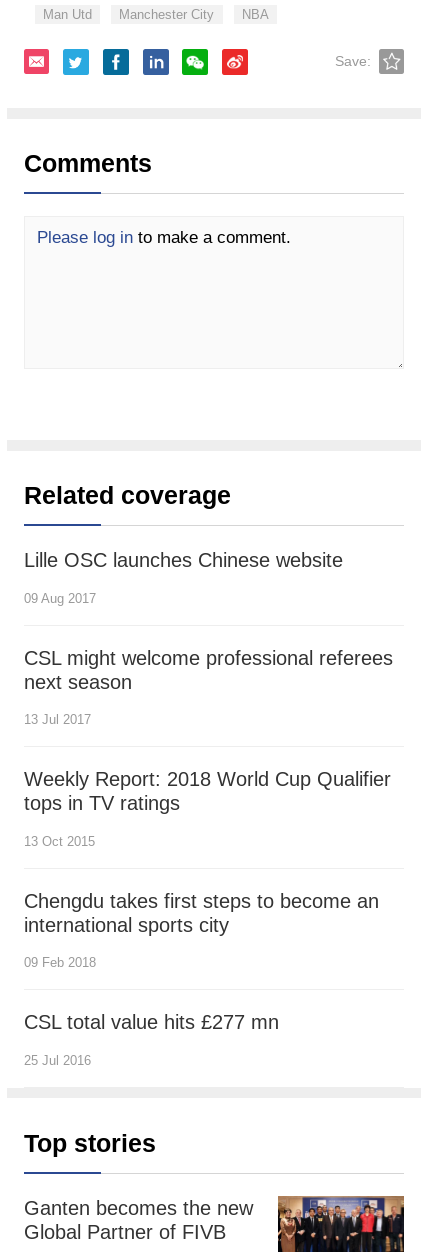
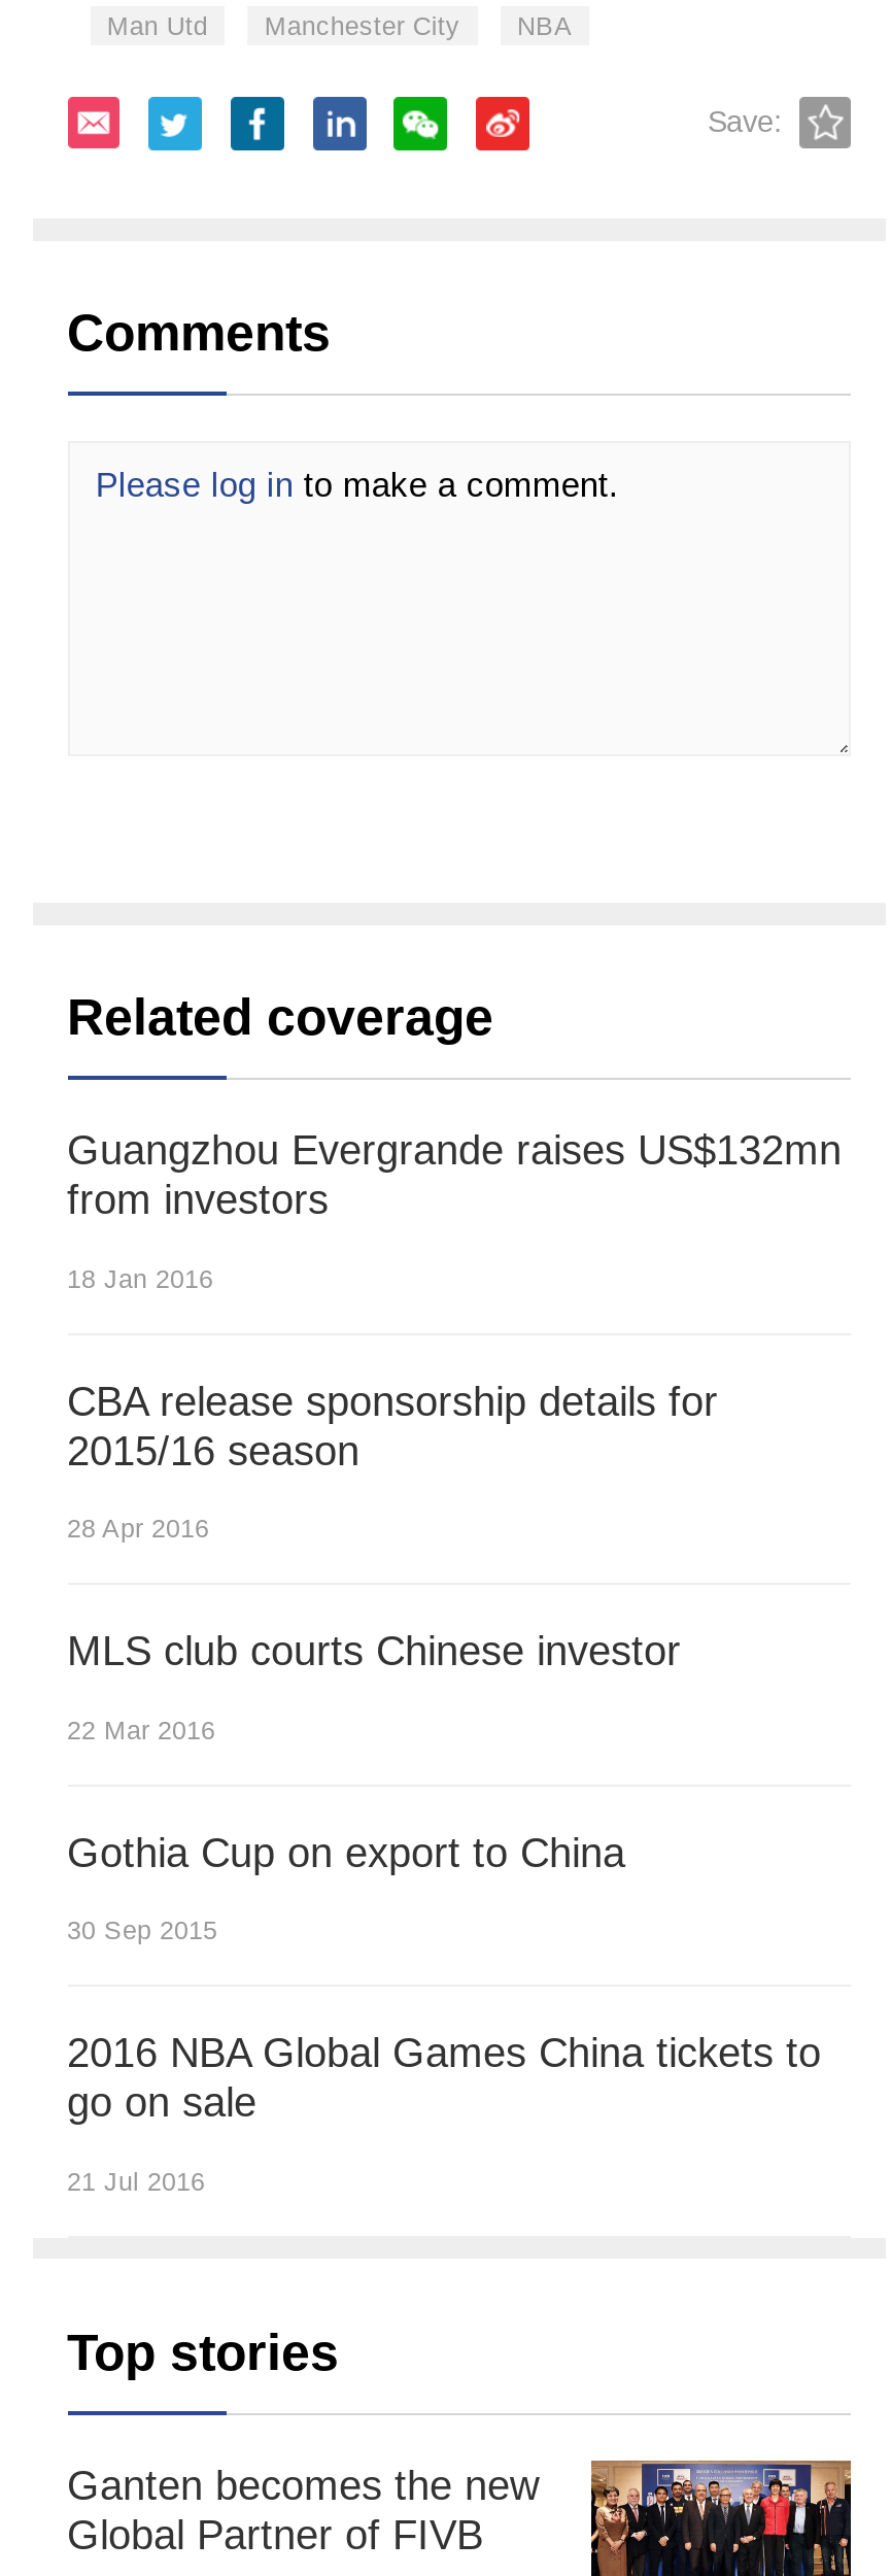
[23,549,342,571] Lille OSC launches Chinese website -> [67,1128,842,1223] Guangzhou Evergrande raises US$132mn | from investors
[23,592,95,606] 09 Aug 2017 -> [67,1265,213,1294] 18 Jan 2016
[23,647,392,693] CSL might welcome professional referees | next season -> [67,1378,718,1473] CBA release sponsorship details for | 2015/16 season
[23,713,90,727] 13 Jul 2017 -> [67,1515,209,1544] 28 Apr 2016
[23,768,390,814] Weekly Report: 2018 World Cup Qualifier | tops in TV ratings -> [67,1629,681,1674] MLS club courts Chinese investor
[23,835,94,849] 13 Oct 2015 -> [67,1716,215,1745] 22 Mar 2016
[23,890,378,936] Chengdu takes first steps to become an | international sports city -> [67,1830,625,1875] Gothia Cup on export to China
[23,956,95,970] 09 Feb 2018 -> [67,1917,217,1946] 30 Sep 2015
[23,1011,278,1033] CSL total value hits £277 mn -> [67,2031,821,2125] 2016 NBA Global Games China tickets to | go on sale
[23,1054,90,1068] 25 Jul 2016 -> [67,2167,205,2196] 21 Jul 2016

